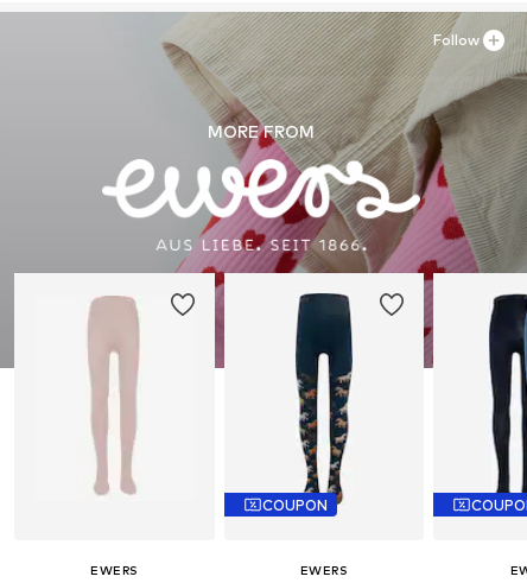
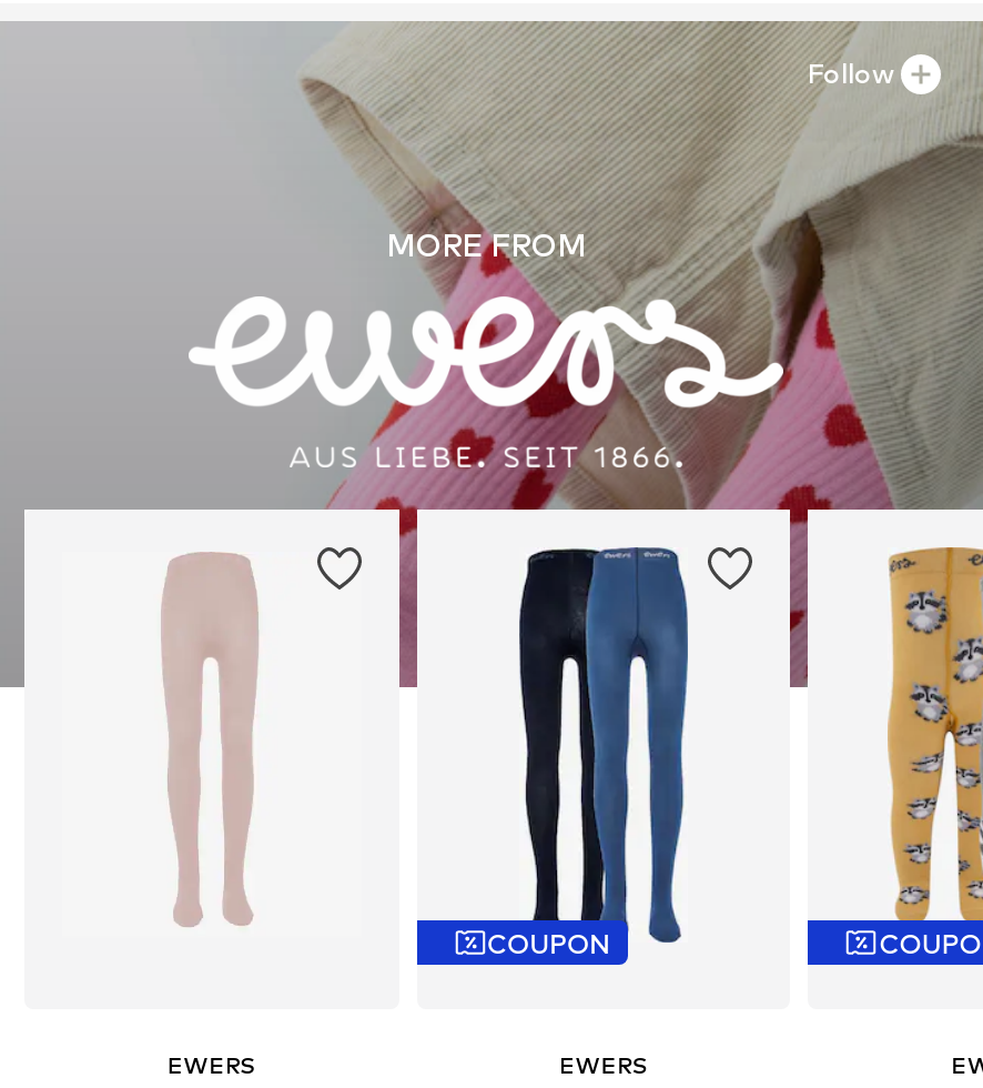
[279,293,369,505] [image] -> [517,545,690,945] [image]
[476,293,523,493] [image] -> [885,545,976,920] [image]

